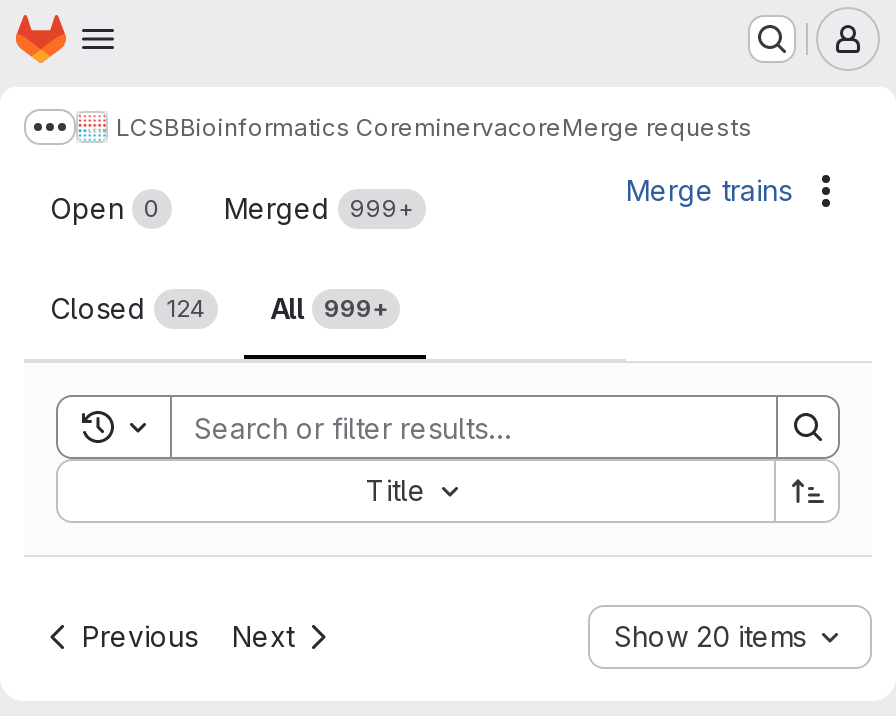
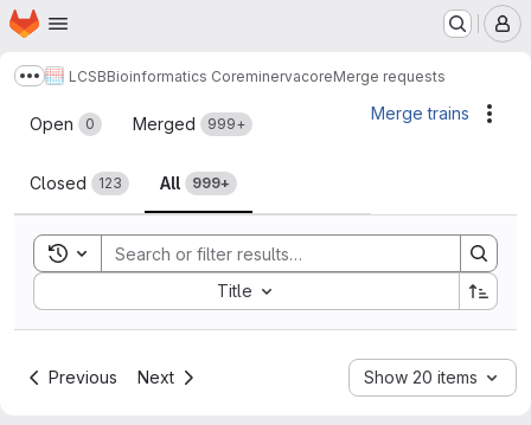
[50,291,206,325] Closed 124 -> [30,173,122,193] Closed 123

